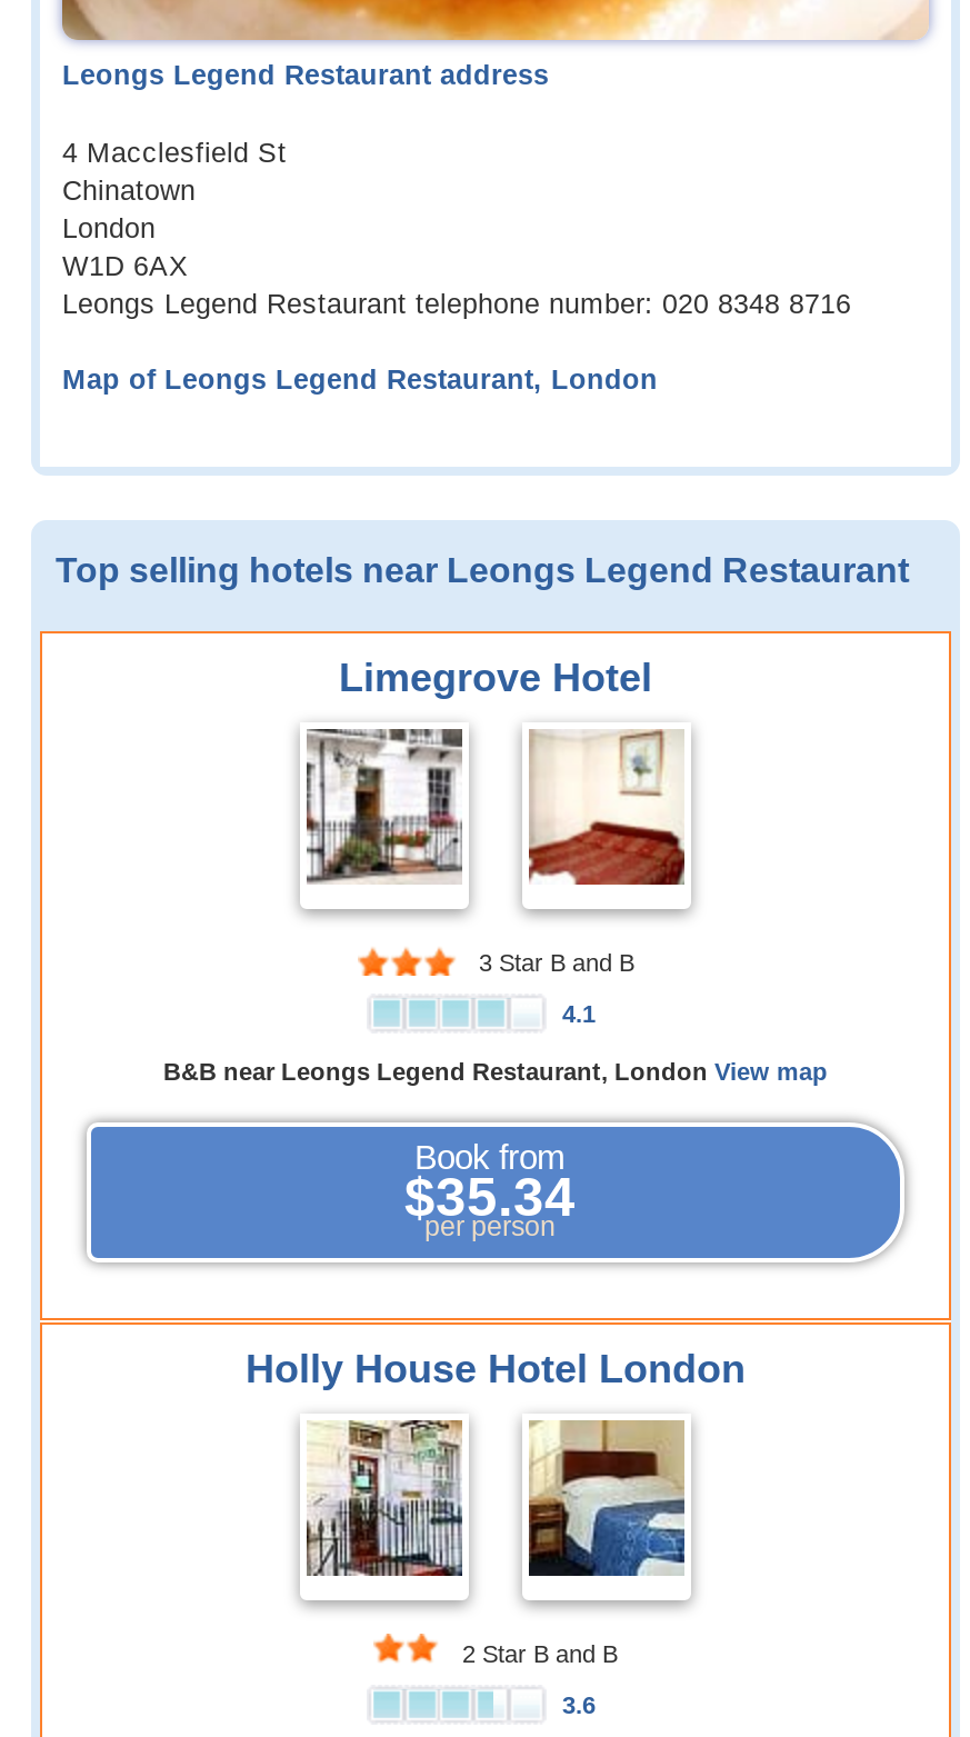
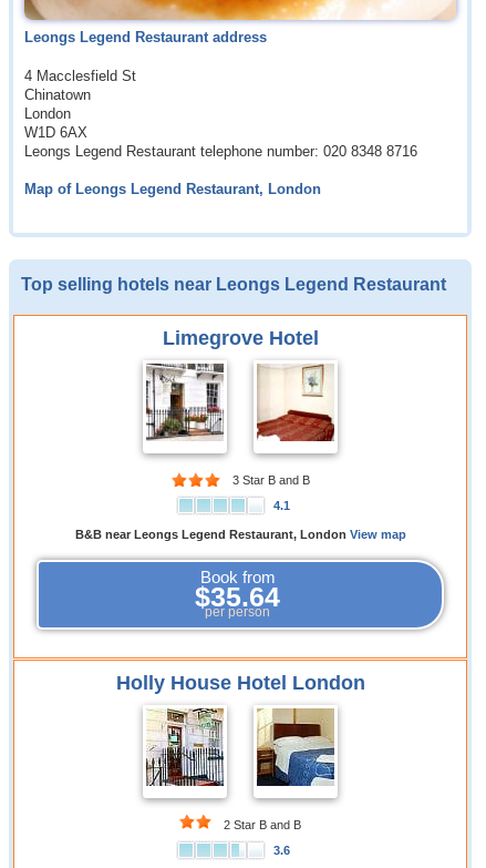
[404,1167,576,1242] $35.34 per person -> [195,582,280,620] $35.64 per person

